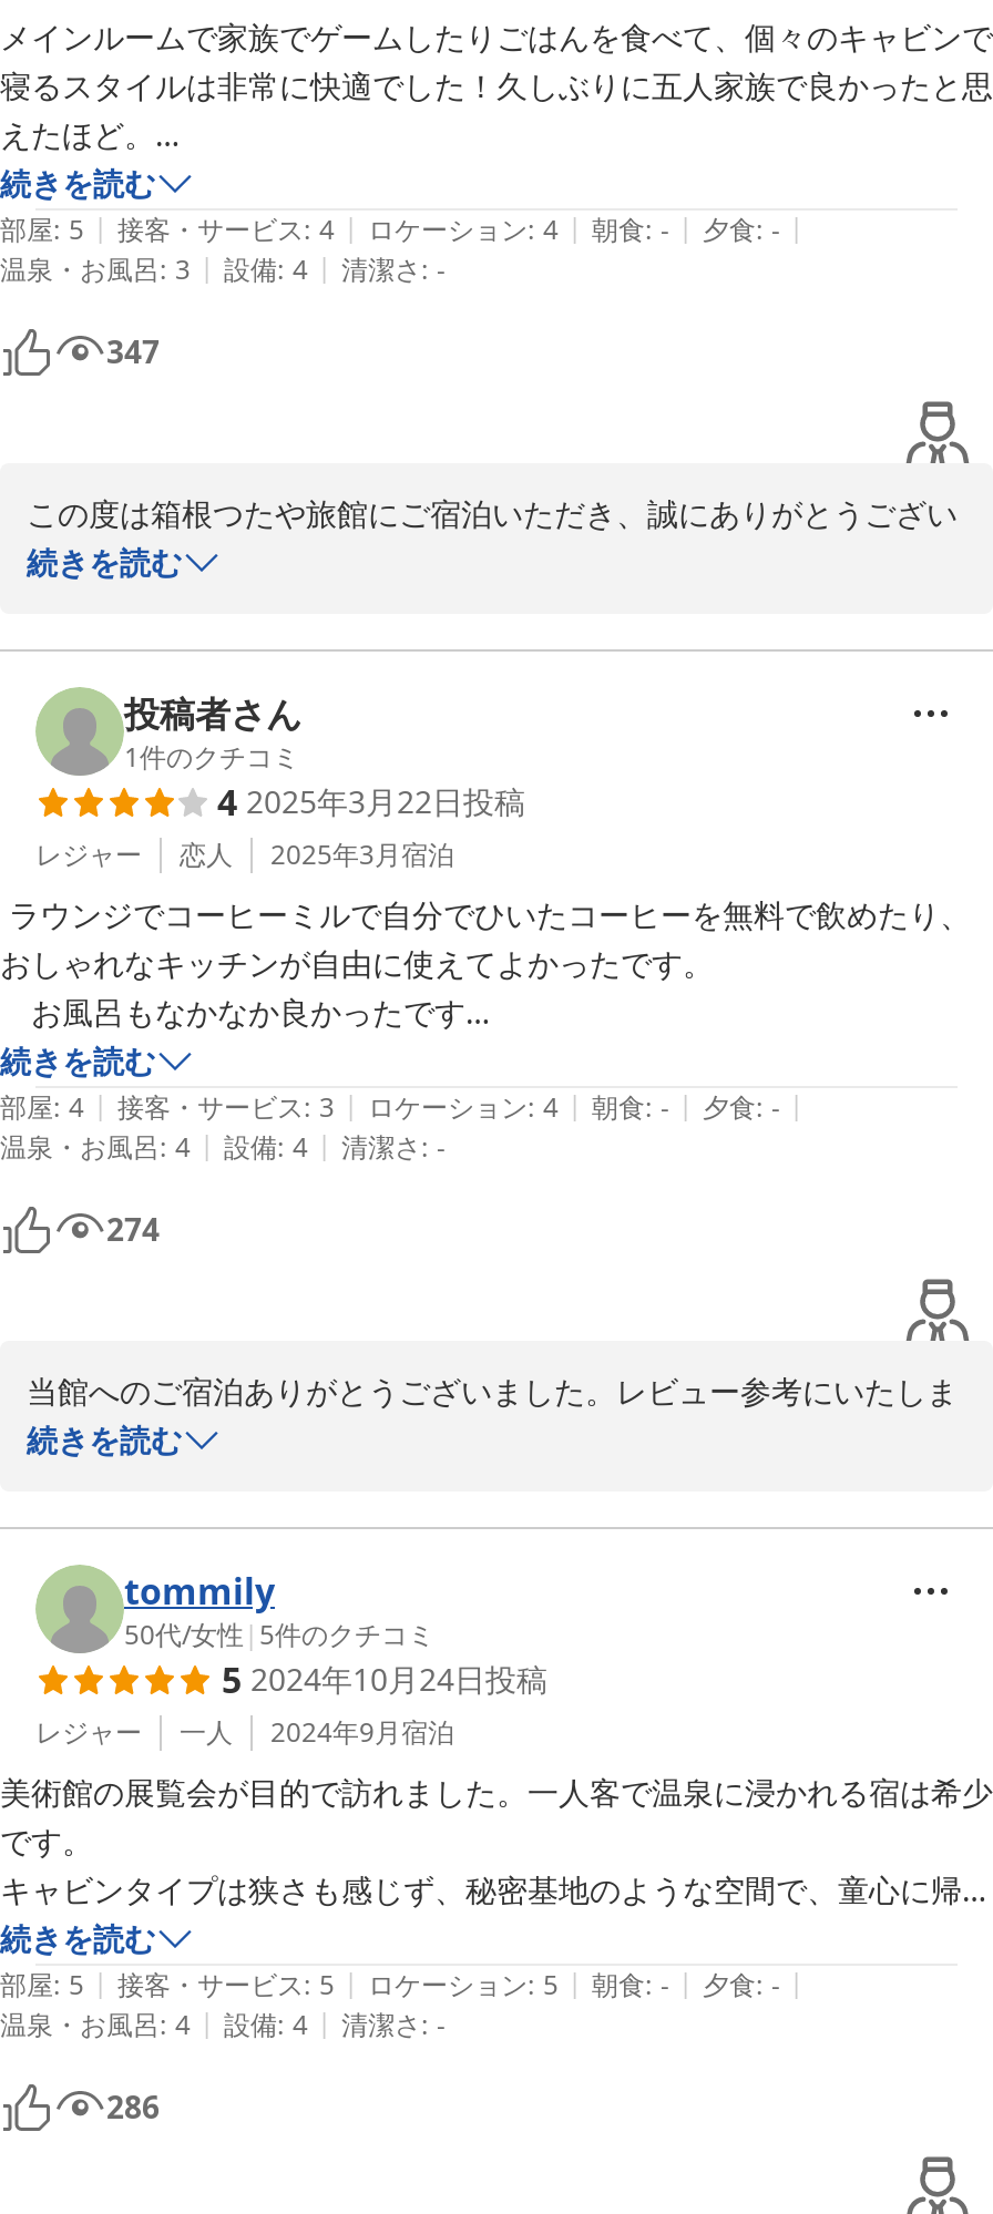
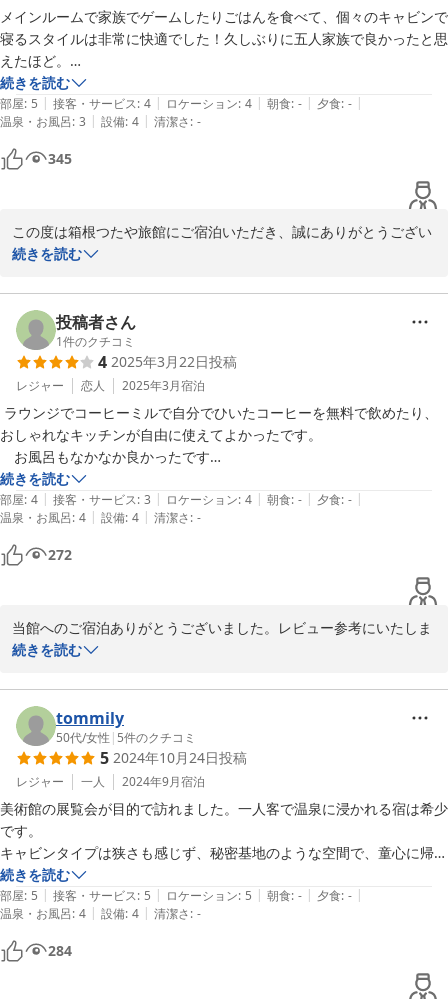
[106,330,160,372] 347 -> [48,149,72,168] 345
[106,1208,160,1250] 274 -> [48,545,72,564] 272
[106,2085,160,2128] 286 -> [48,941,72,960] 284

